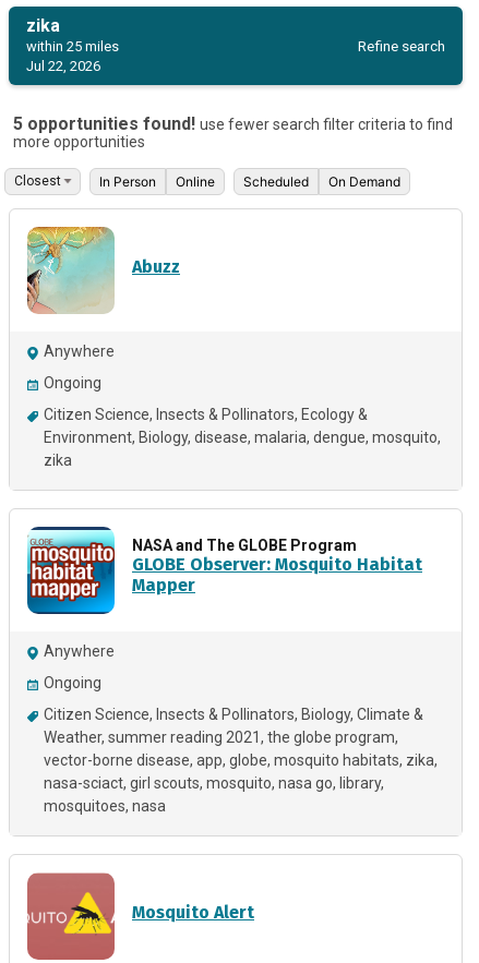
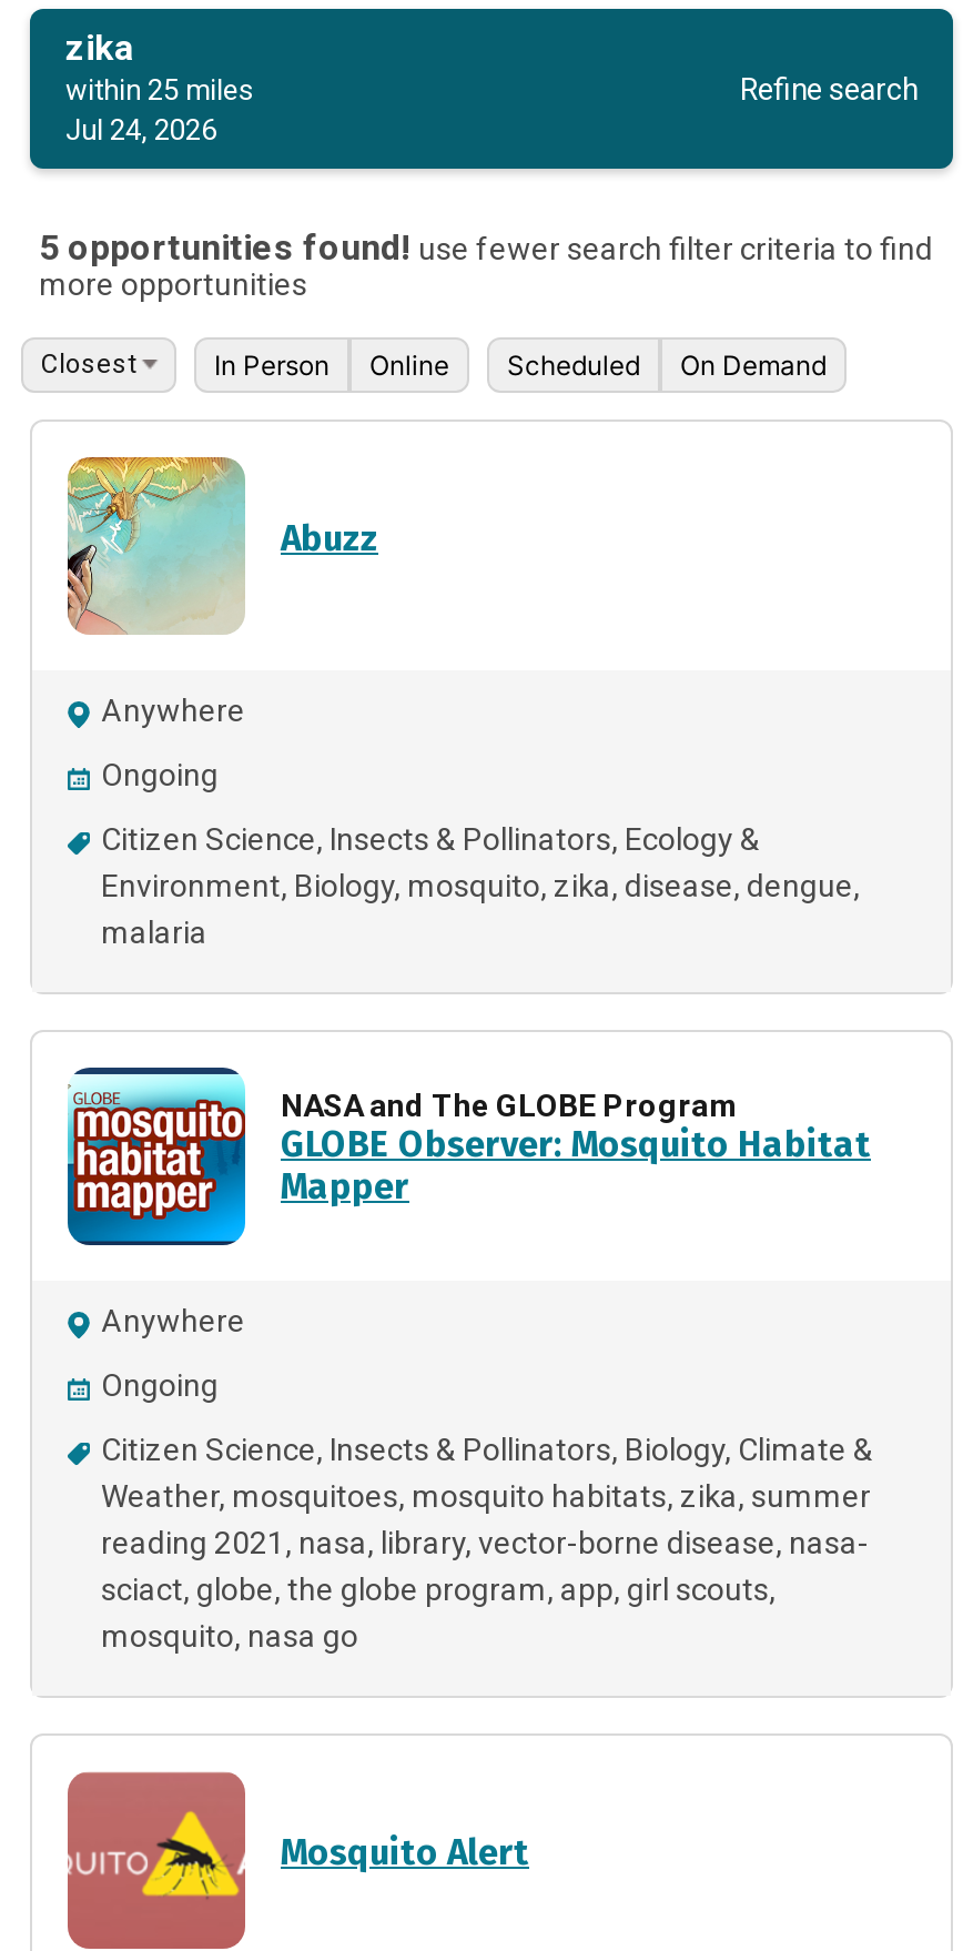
[26,58,100,74] Jul 22, 2026 -> [65,113,216,146] Jul 24, 2026
[44,429,438,469] Environment Biology disease malaria dengue mosquito | zika -> [101,868,853,950] Environment Biology mosquito zika disease dengue | malaria
[44,729,434,815] Weather summer reading 2021 the globe program | vector-borne disease app globe mosquito habitats zika | nasa-sciact girl scouts mosquito nasa go library | mosquitoes nasa -> [101,1478,871,1654] Weather mosquitoes mosquito habitats zika summer | reading 2021 nasa library vector-borne disease nasa- | sciact globe the globe program app girl scouts | mosquito nasa go

